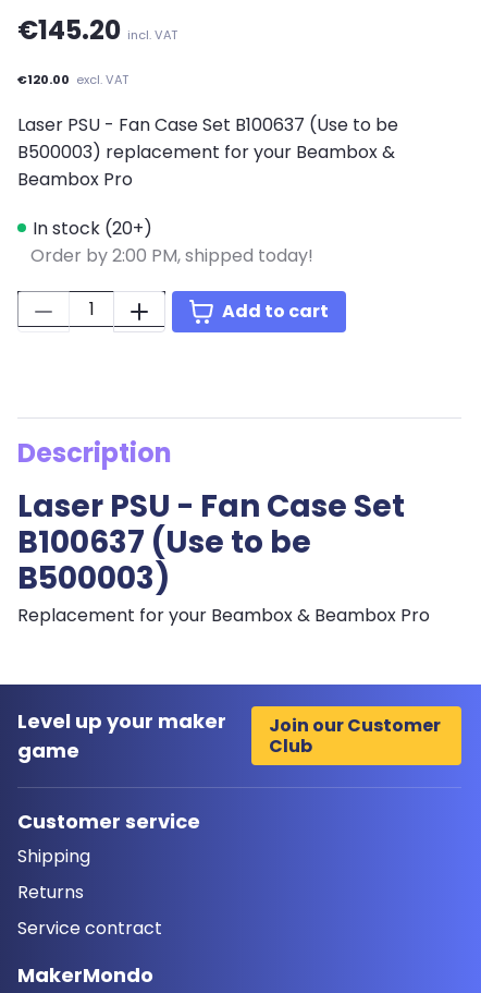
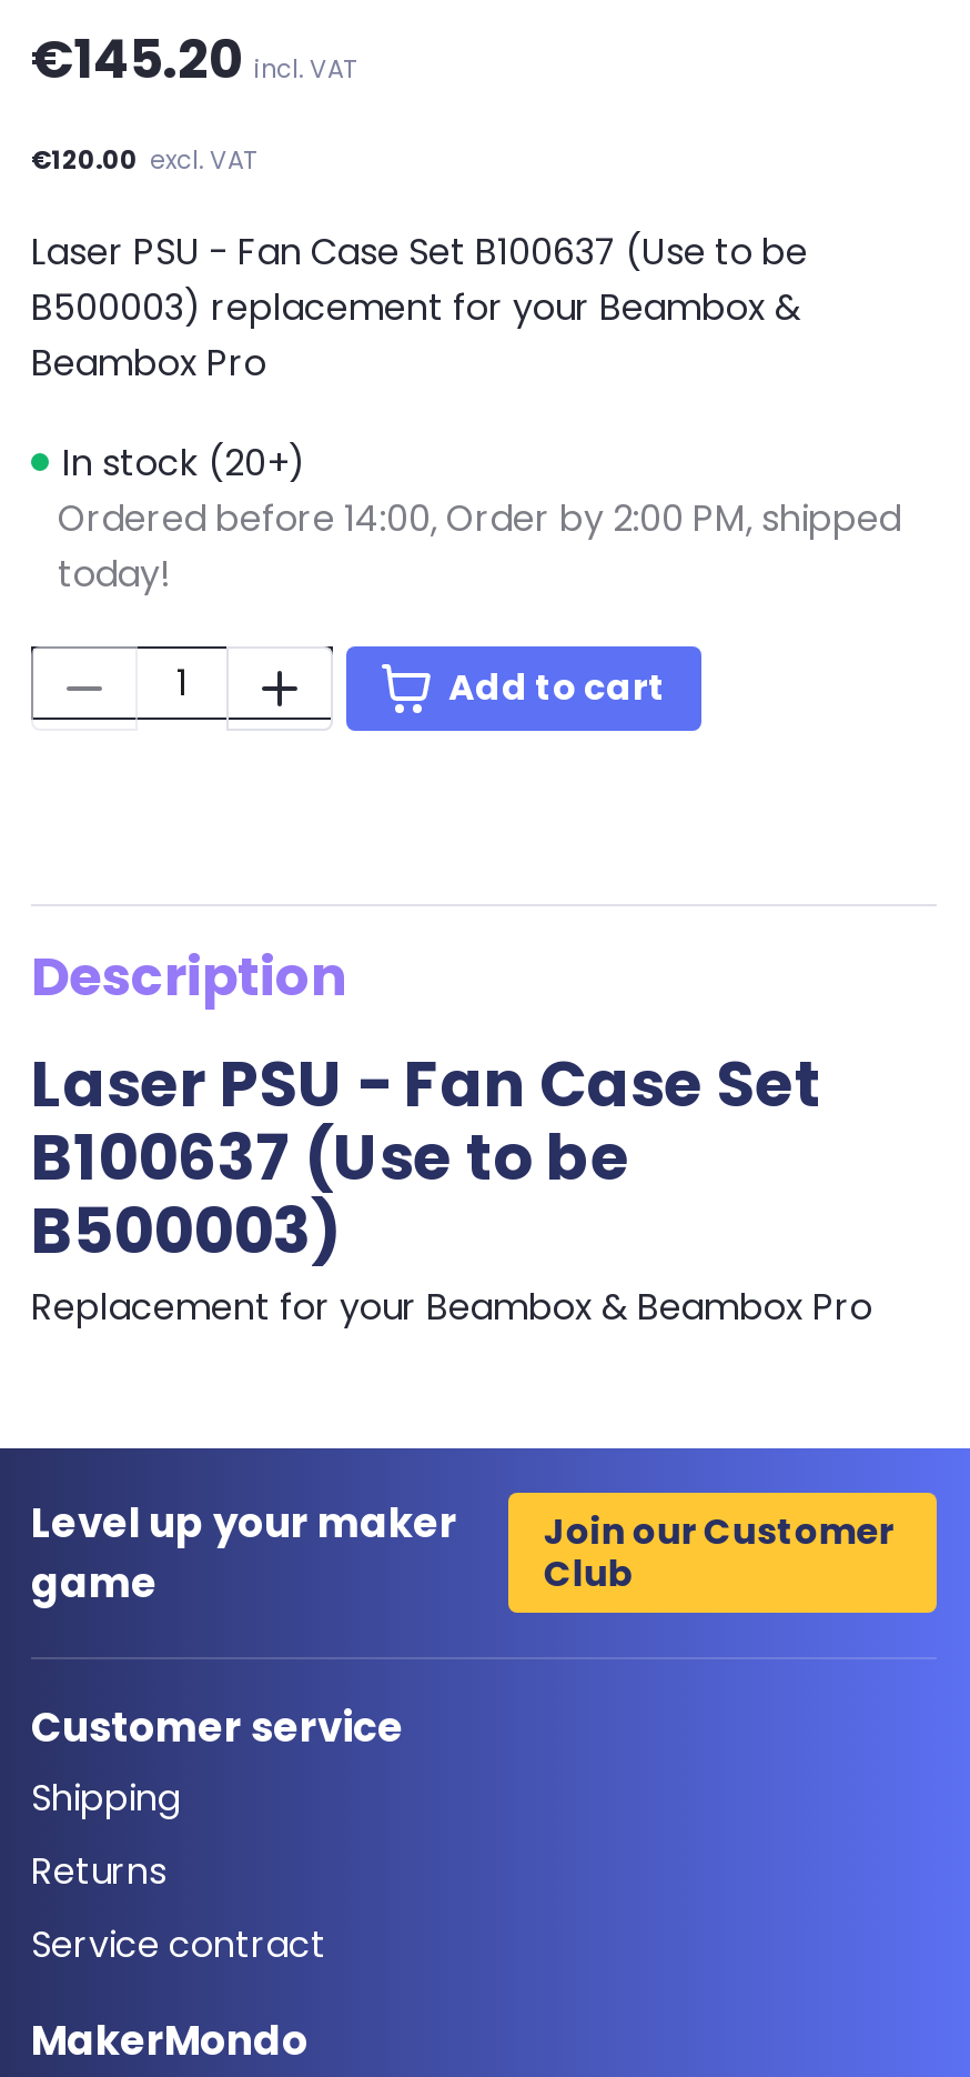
[30,243,313,268] Order by 2:00 PM, shipped today! -> [58,492,901,599] Ordered before 14:00, Order by 2:00 PM, shipped | today!

